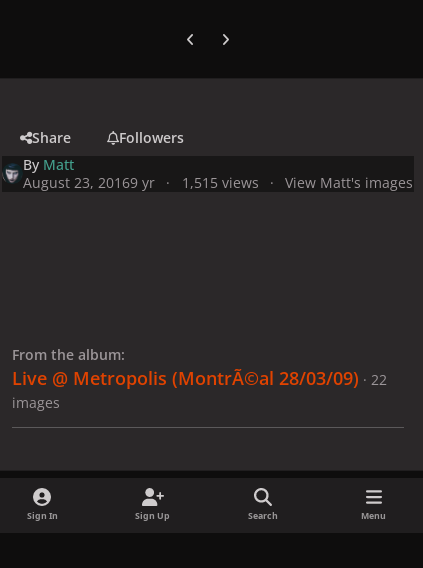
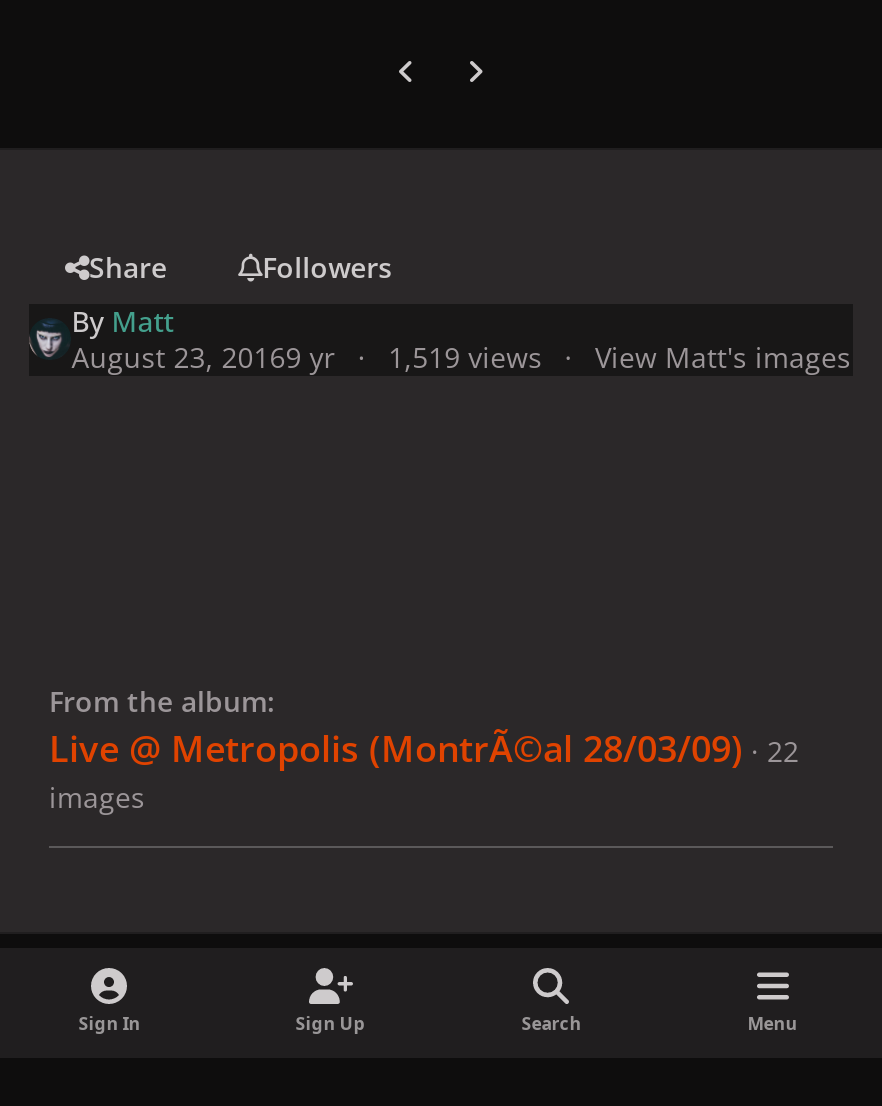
[23,172,413,191] August 23, 20169 yr 1,515 views View Matt's images -> [71,337,851,375] August 23, 20169 yr 1,519 views View Matt's images

